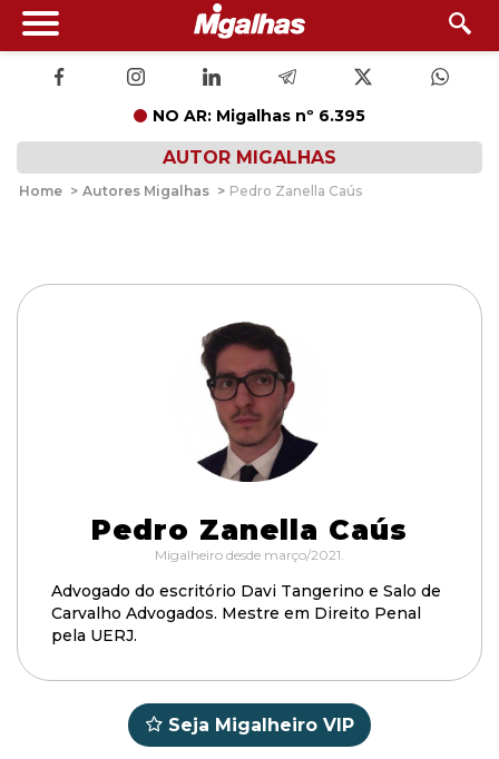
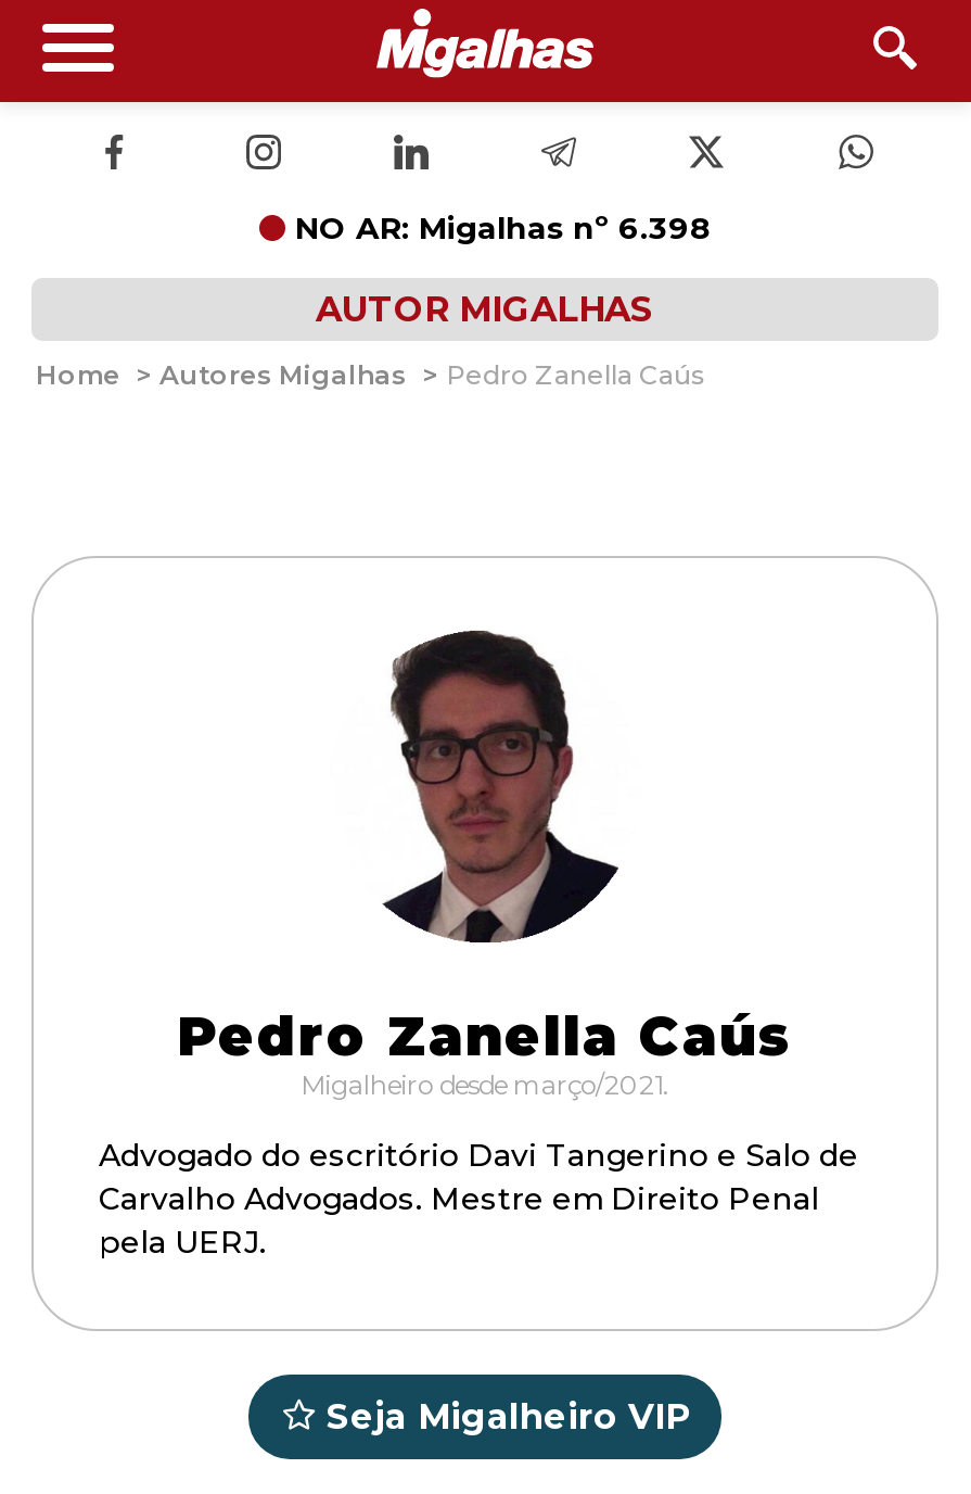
[153,106,365,126] NO AR: Migalhas nº 6.395 -> [295,208,712,248] NO AR: Migalhas nº 6.398

